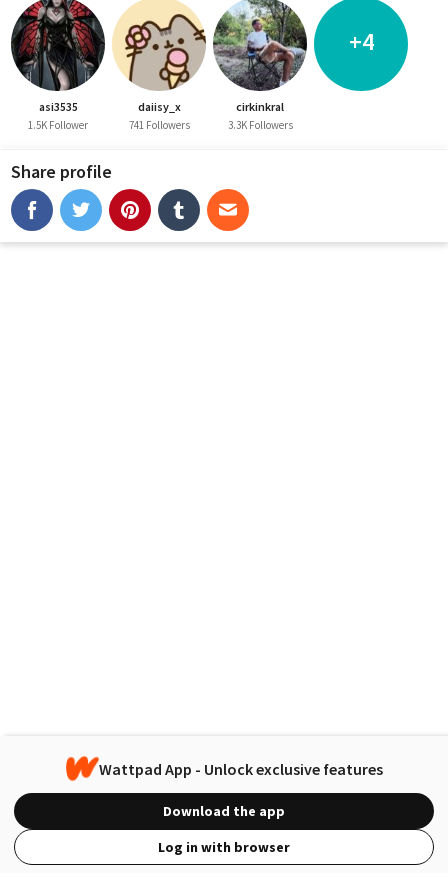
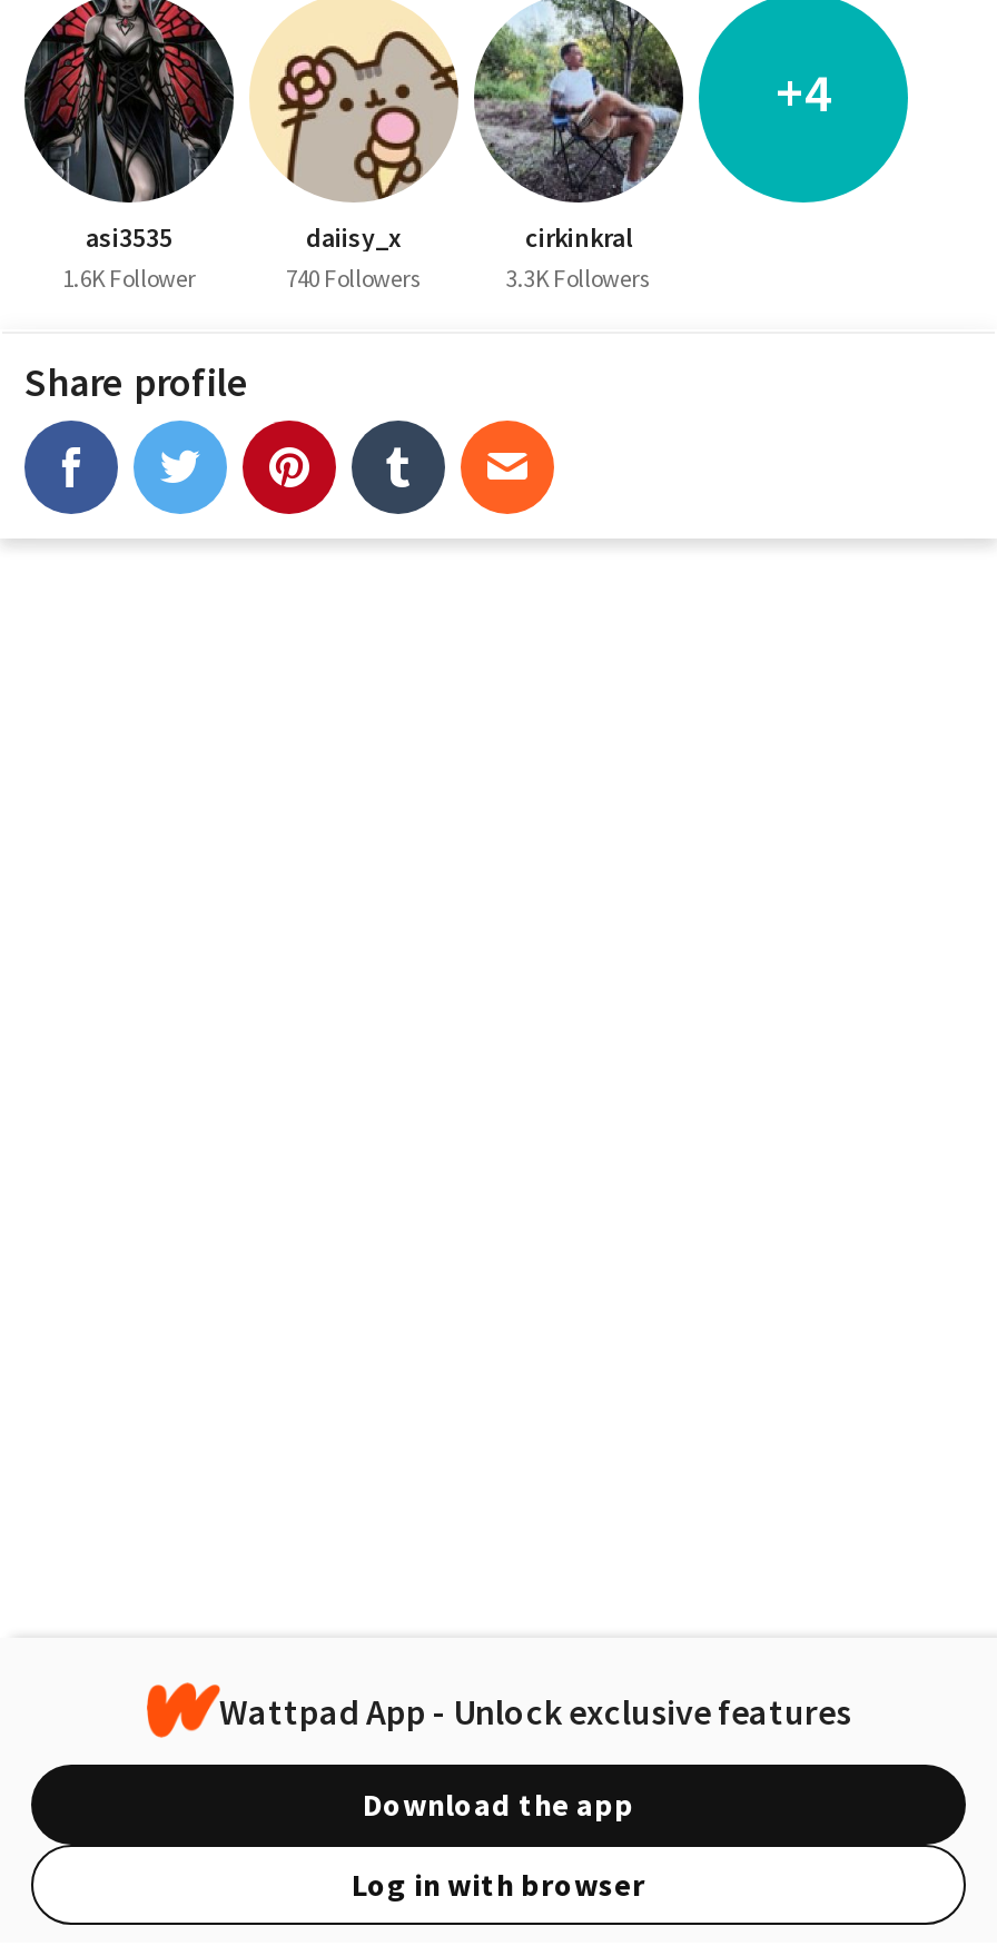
[28,118,88,132] 1.5K Follower -> [62,263,196,294] 1.6K Follower
[128,118,189,132] 741 Followers -> [286,263,422,294] 740 Followers

